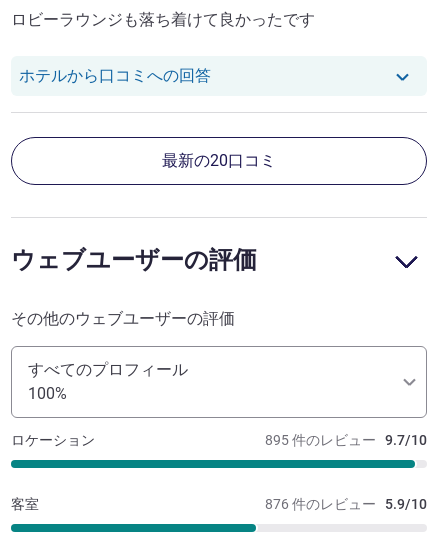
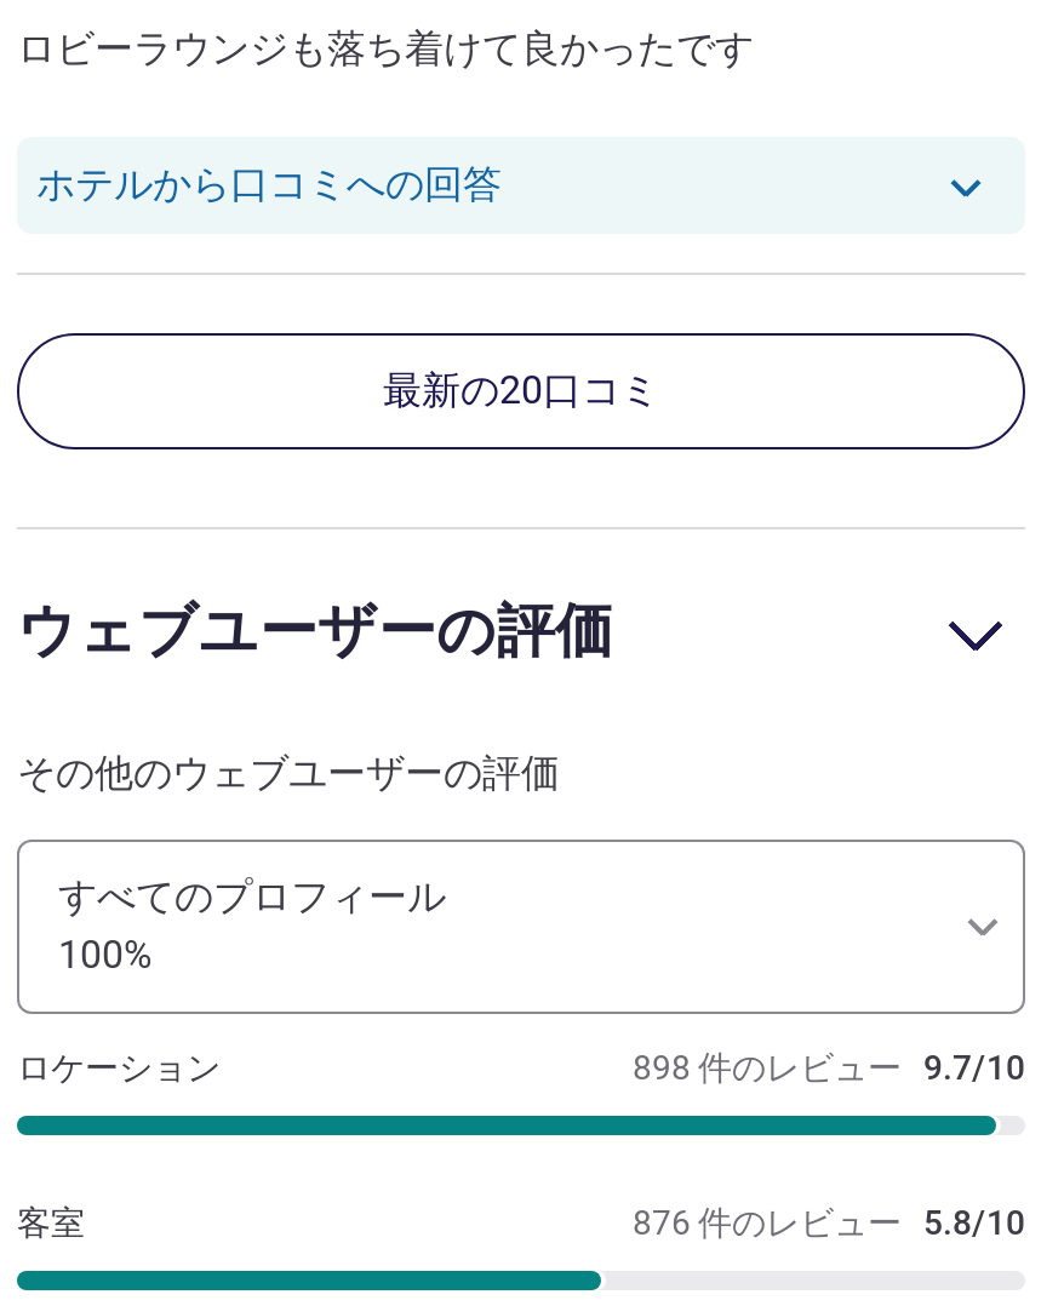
[265,432,427,448] 895 件のレビュー 9.7/10 -> [633,1048,1025,1087] 898 件のレビュー 9.7/10
[265,496,427,512] 876 件のレビュー 5.9/10 -> [633,1203,1025,1242] 876 件のレビュー 5.8/10

